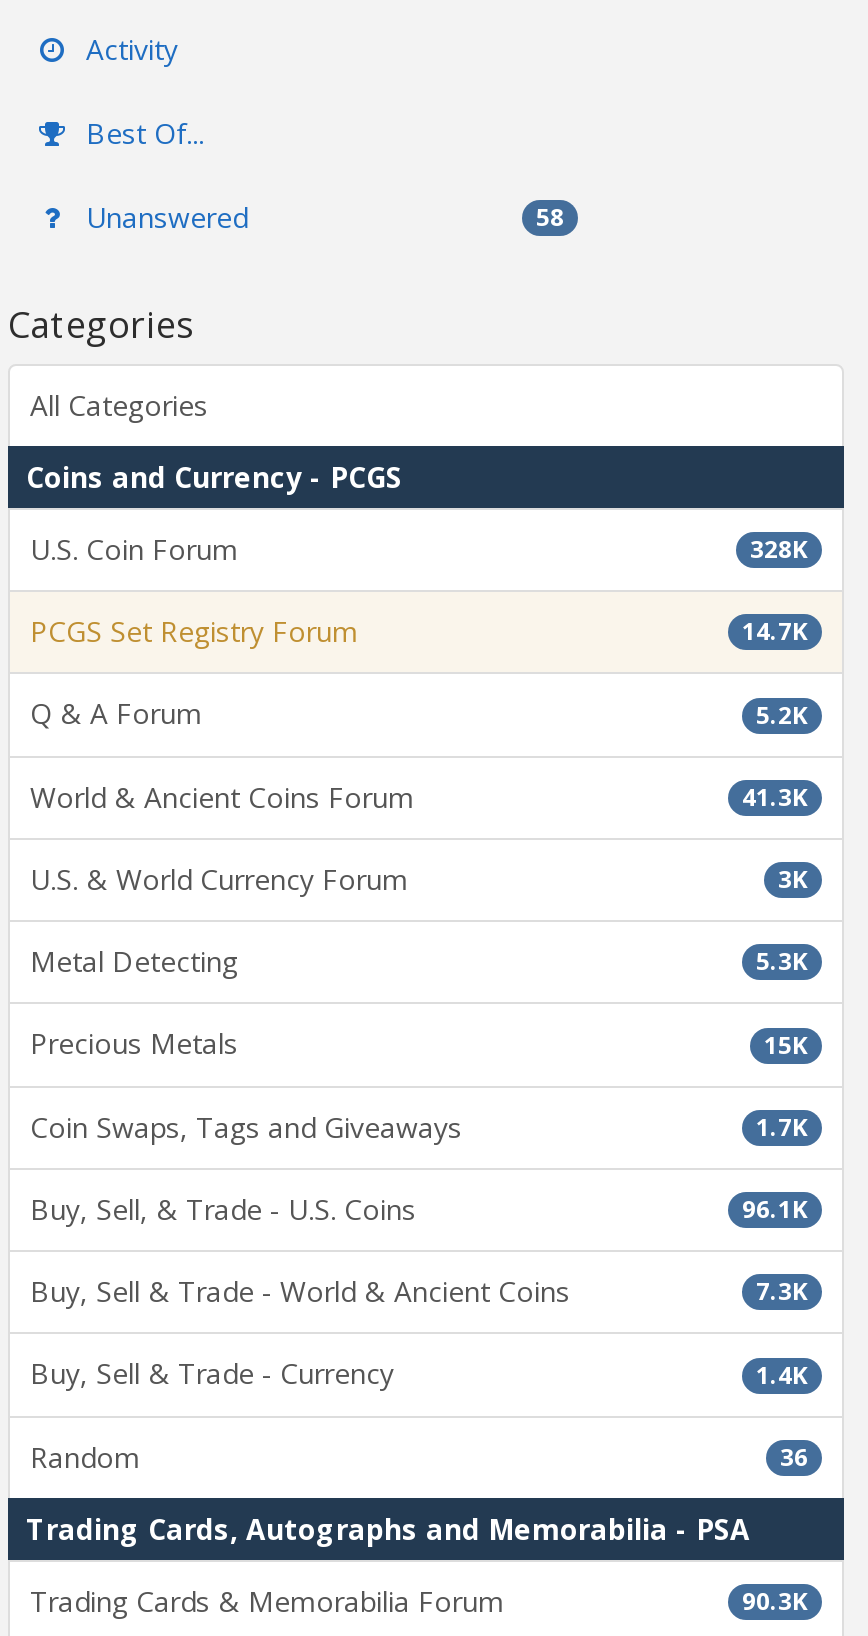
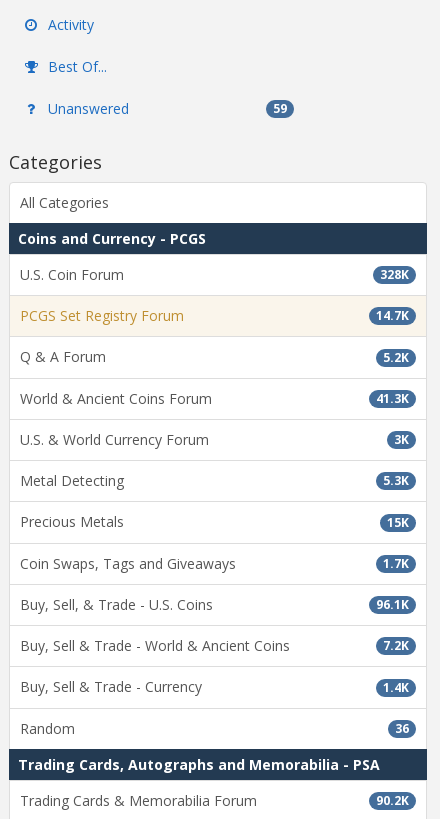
[536,200,564,234] 58 -> [273,100,287,117] 59
[756,1274,808,1308] 7.3K -> [383,637,409,654] 7.2K
[742,1584,808,1618] 90.3K -> [376,792,409,809] 90.2K

